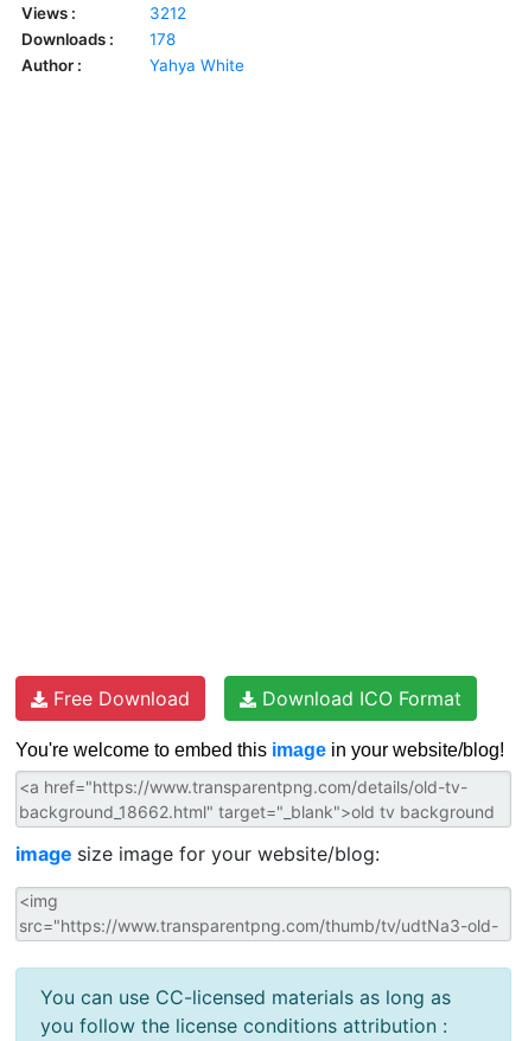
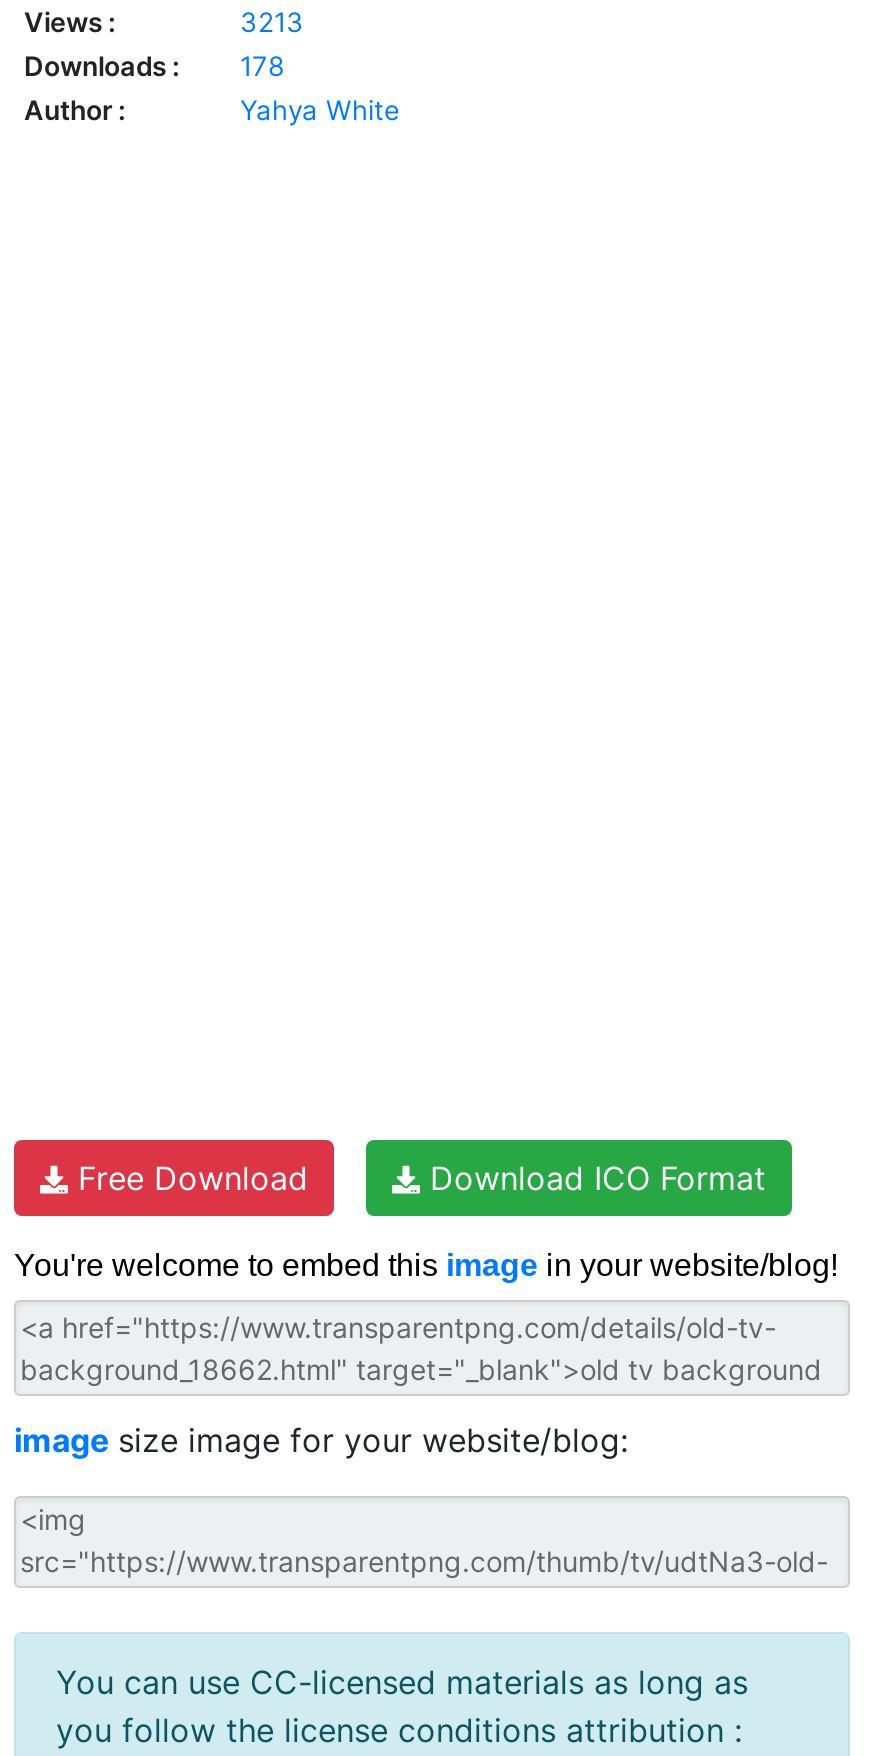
[149,4,186,23] 3212 -> [240,6,304,38] 3213

